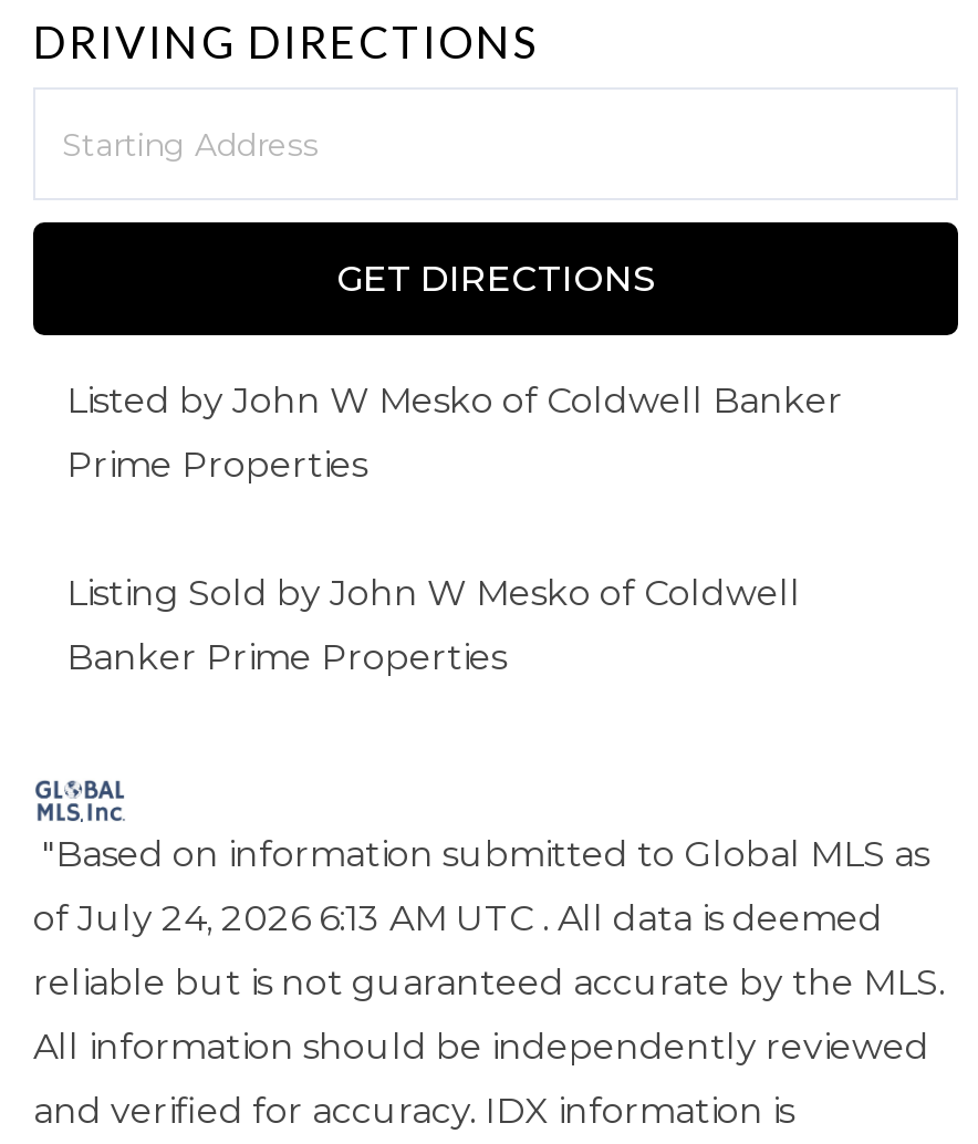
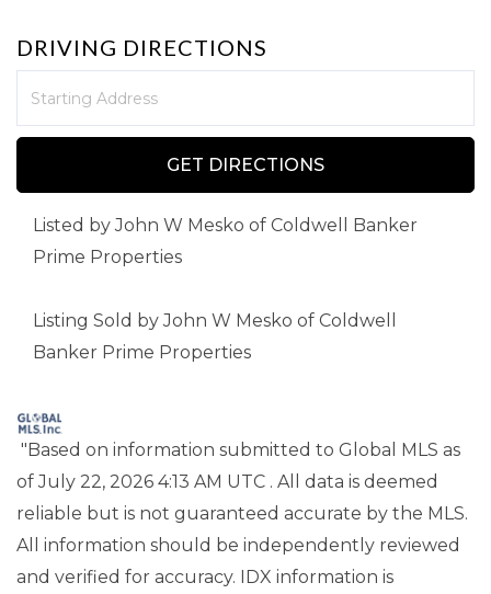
[33,898,883,940] of July 24, 2026 6:13 AM UTC . All data is deemed -> [16,472,438,492] of July 22, 2026 4:13 AM UTC . All data is deemed

